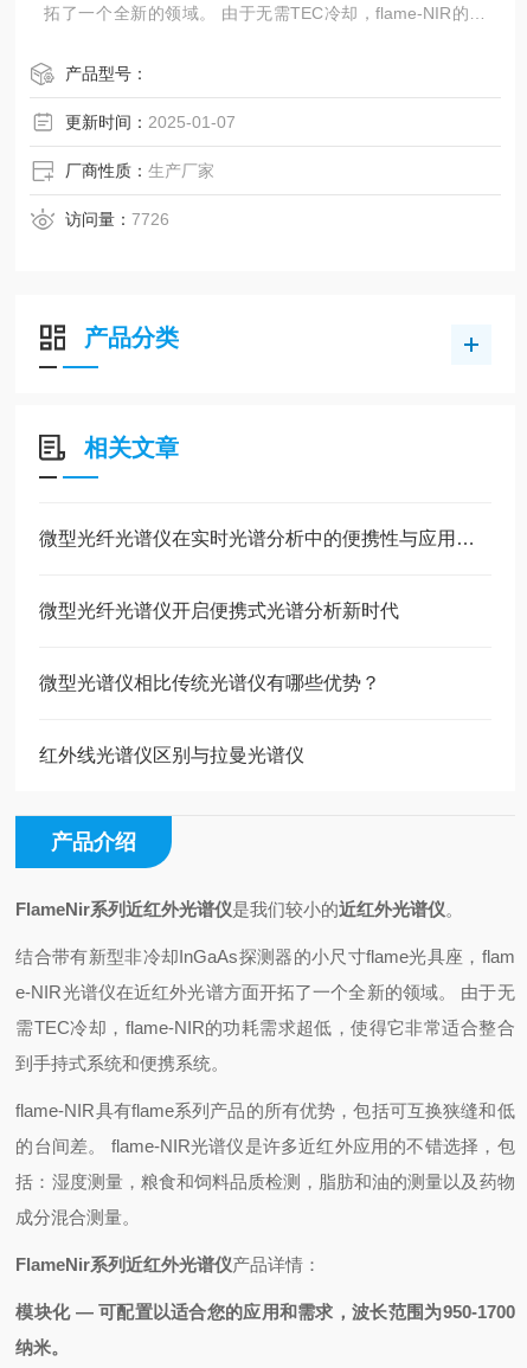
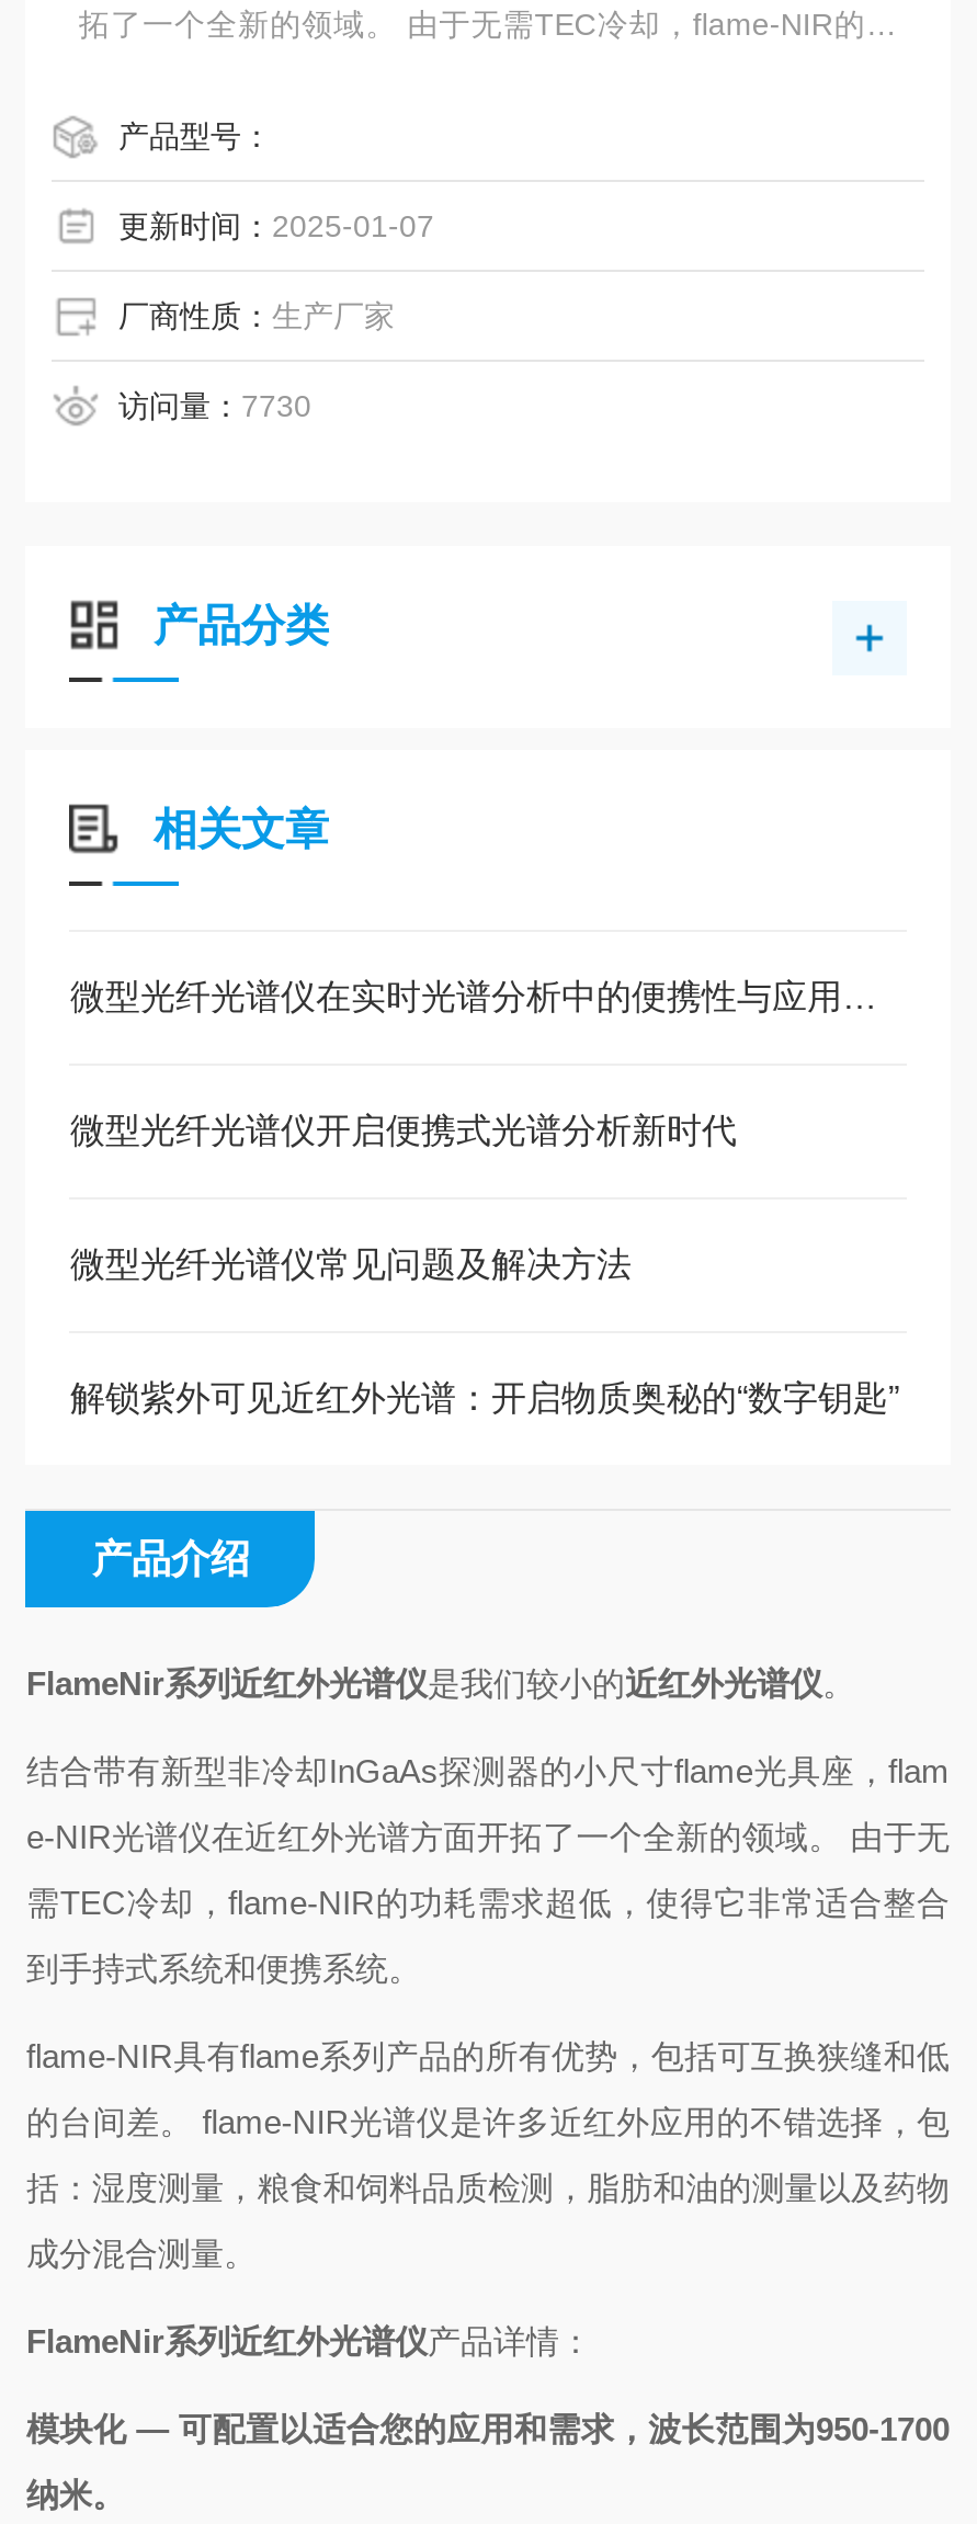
[66,210,170,229] 访问量：7726 -> [118,388,311,423] 访问量：7730
[40,673,381,693] 微型光谱仪相比传统光谱仪有哪些优势？ -> [70,1246,631,1283] 微型光纤光谱仪常见问题及解决方法
[40,745,305,765] 红外线光谱仪区别与拉曼光谱仪 -> [70,1379,899,1417] 解锁紫外可见近红外光谱：开启物质奥秘的“数字钥匙”

